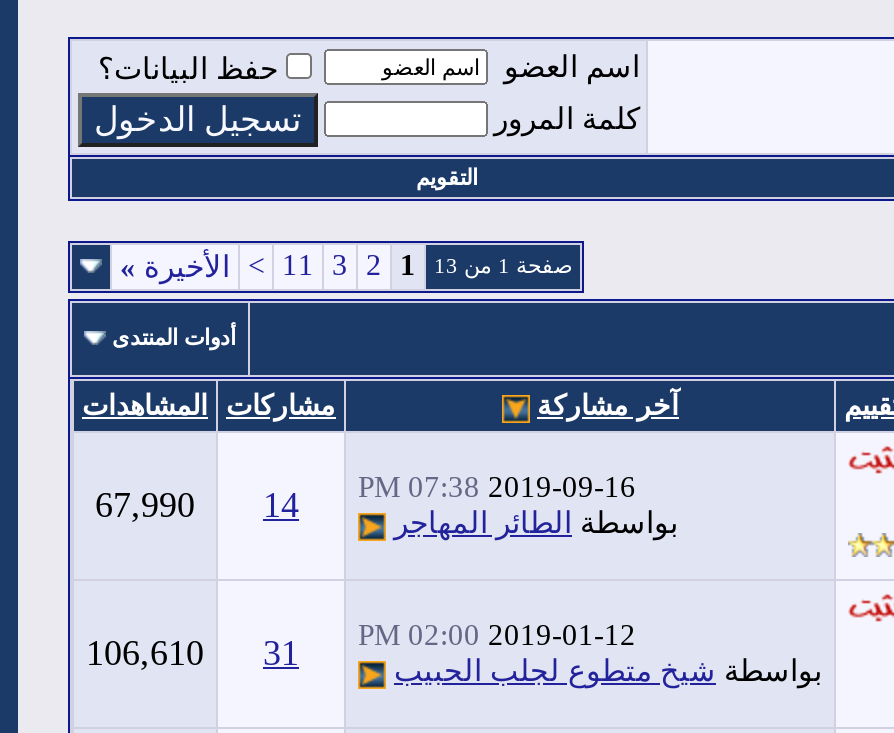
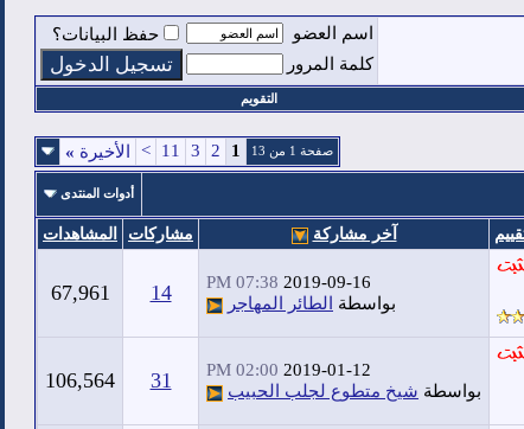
[95,485,299,525] 67,990 14 -> [50,281,171,305] 67,961 14
[86,633,299,673] 106,610 31 -> [45,369,171,392] 106,564 31

